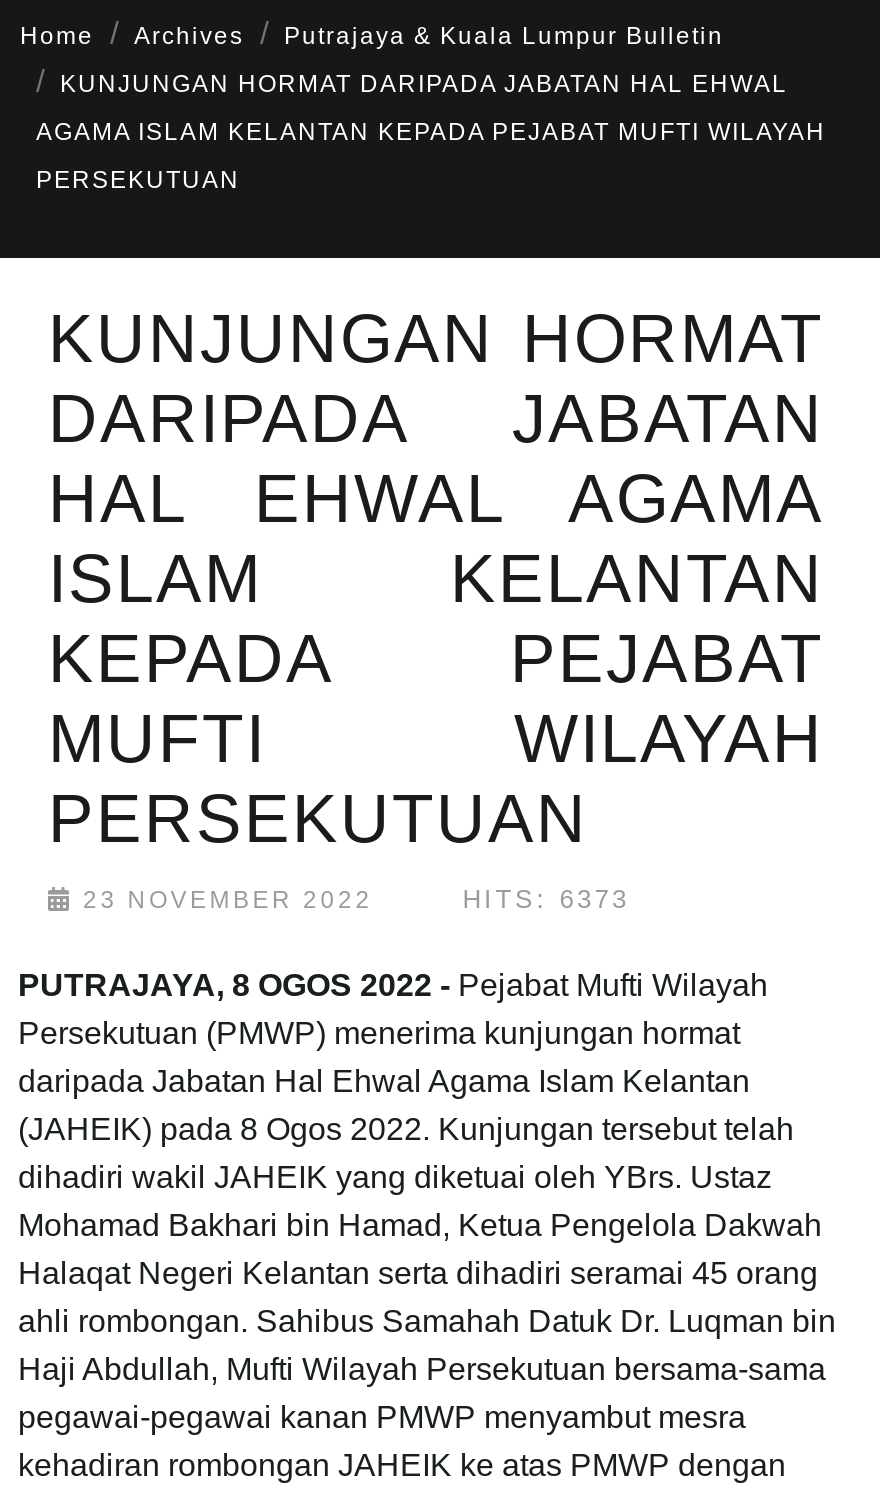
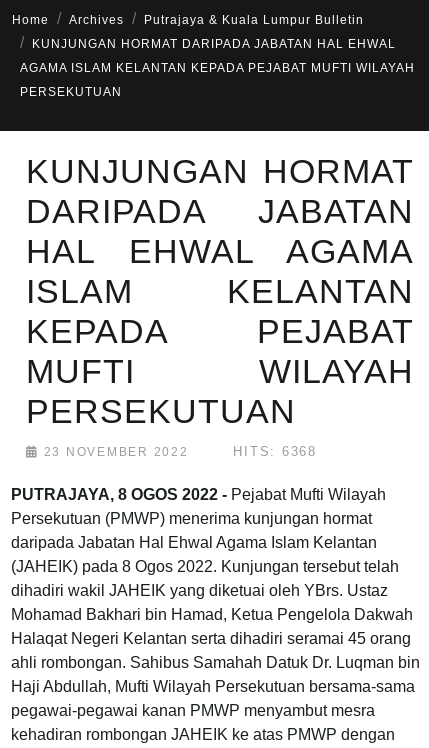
[462,885,630,915] HITS: 6373 -> [233,444,317,459] HITS: 6368

